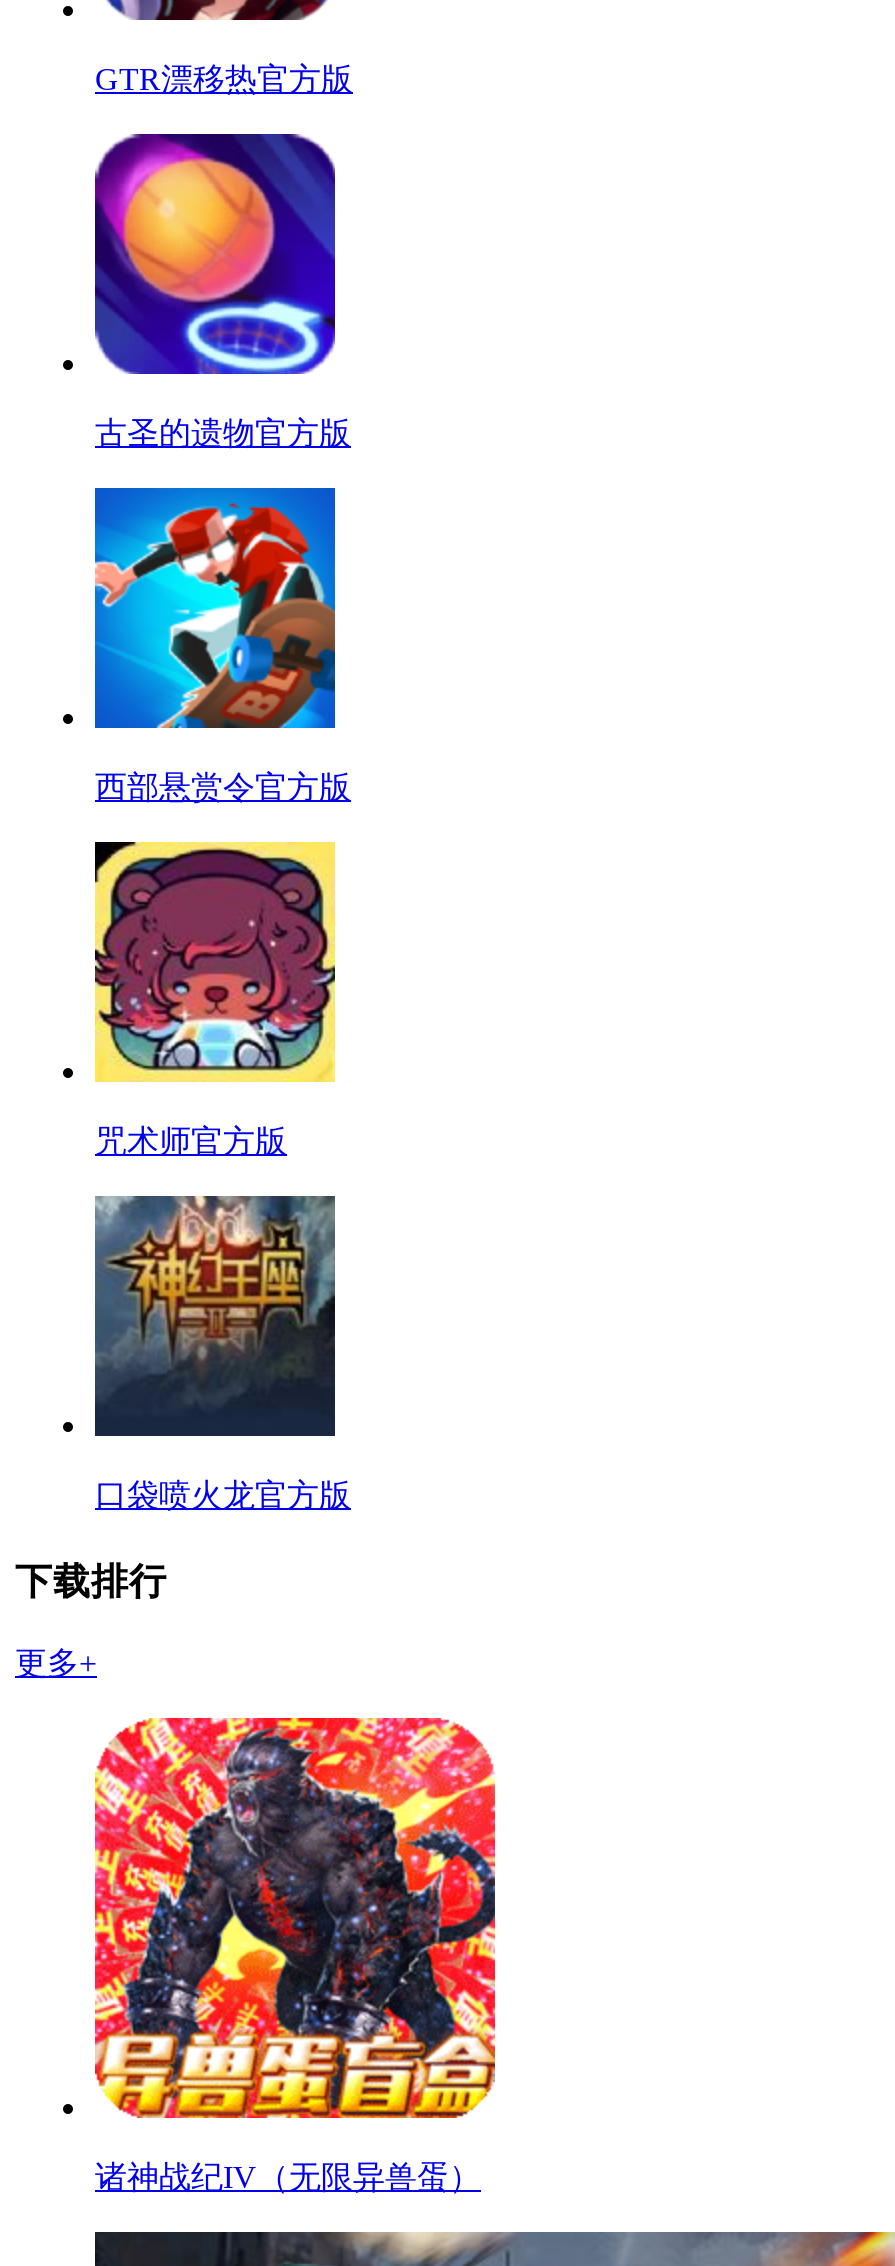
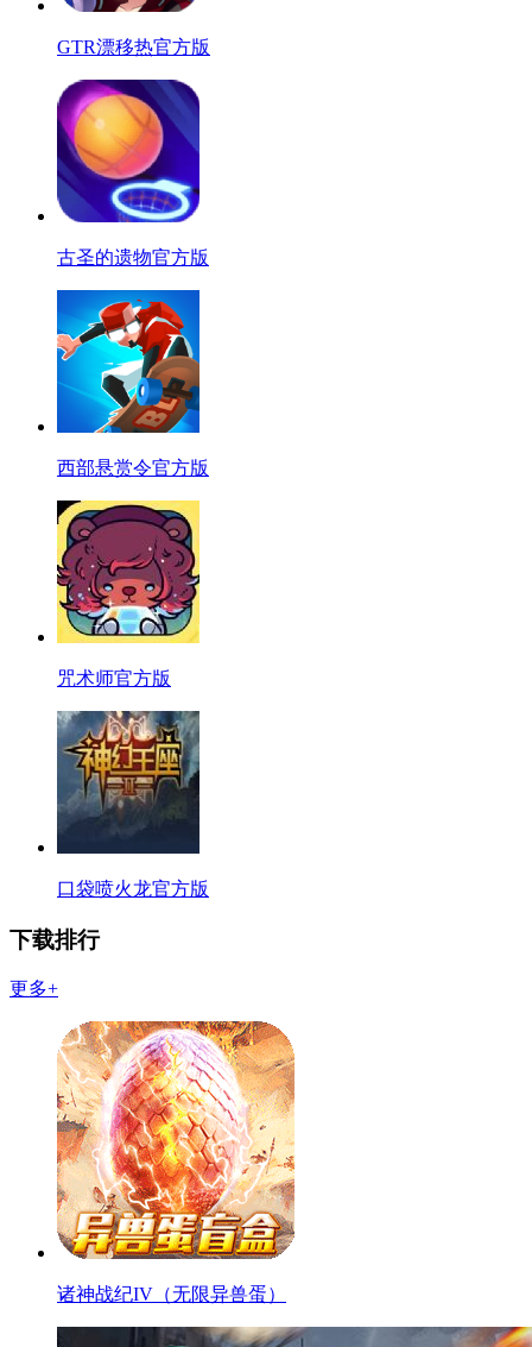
[93,1716,497,2120] [image] -> [56,1020,296,1260] [image]

